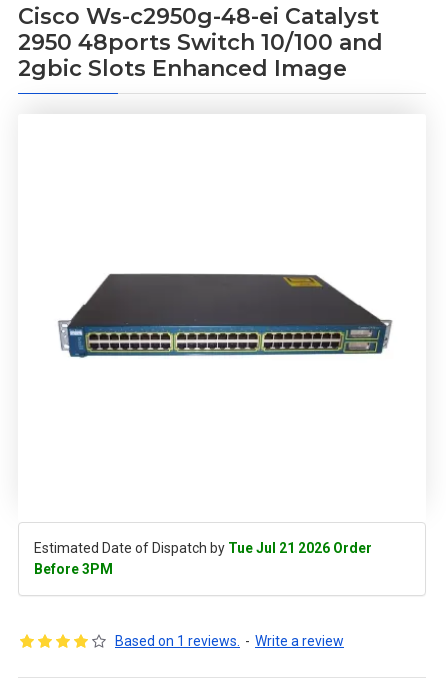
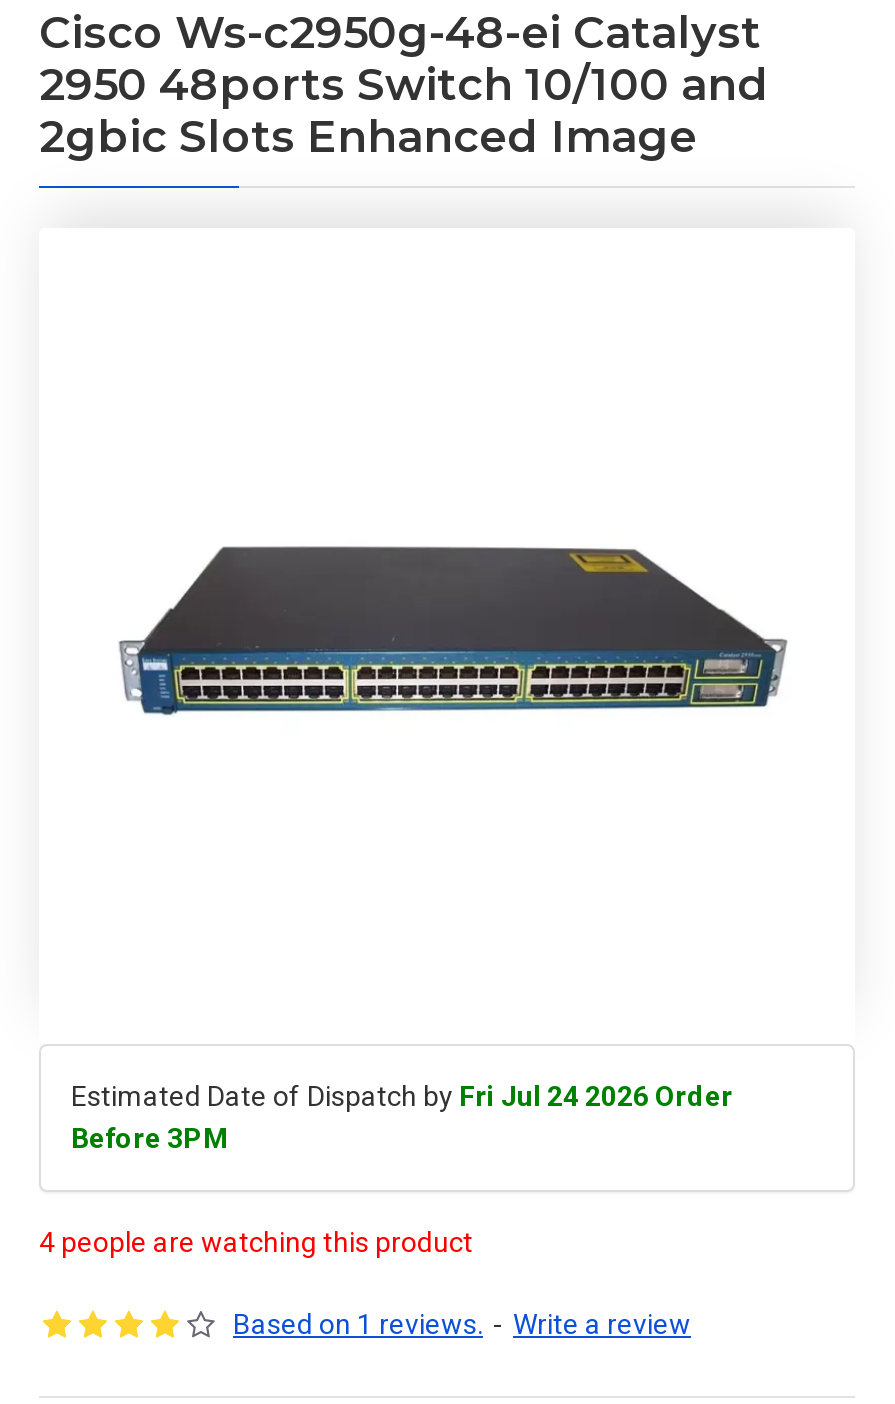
[34,540,372,556] Estimated Date of Dispatch by Tue Jul 21 2026 Order -> [71,1080,733,1112] Estimated Date of Dispatch by Fri Jul 24 2026 Order
none -> [39,1226,473,1258] 4 people are watching this product

